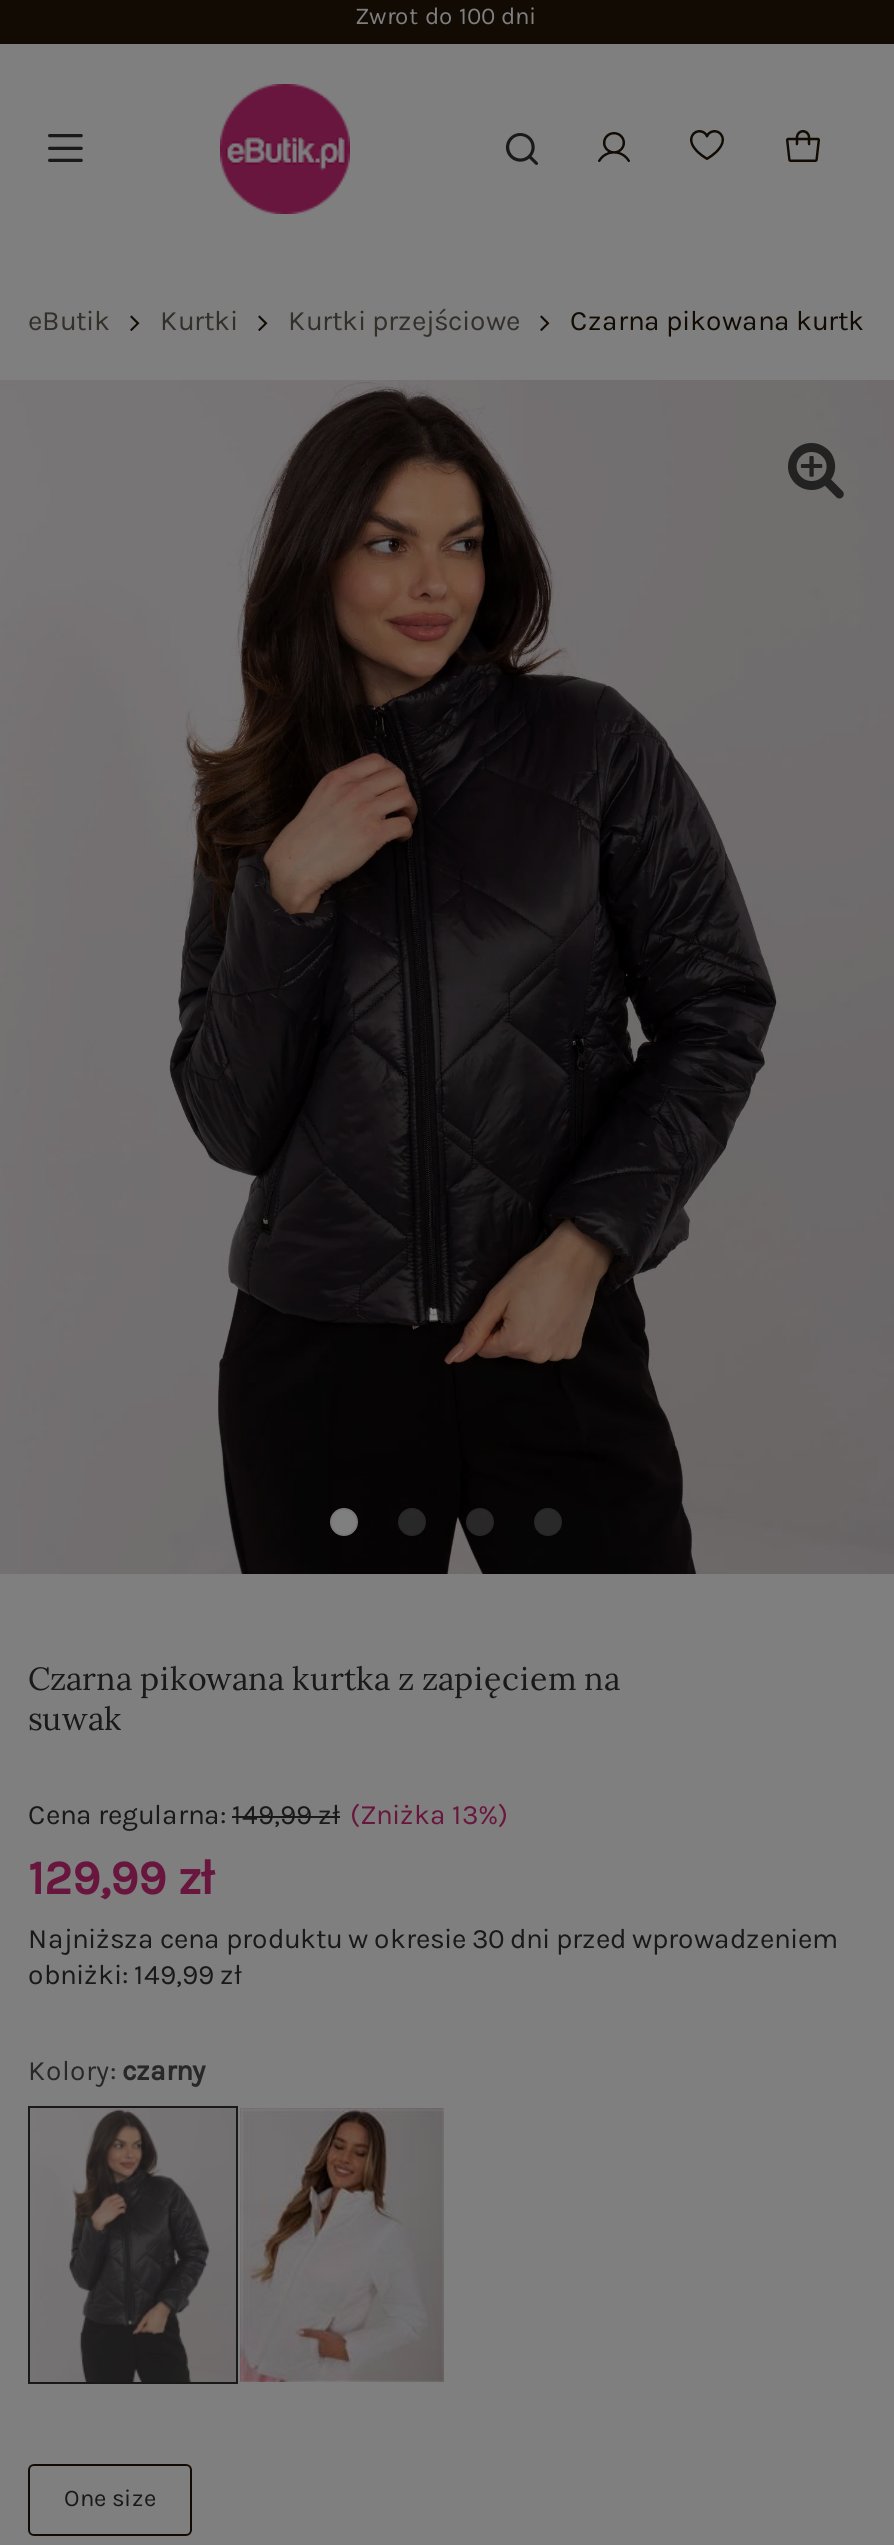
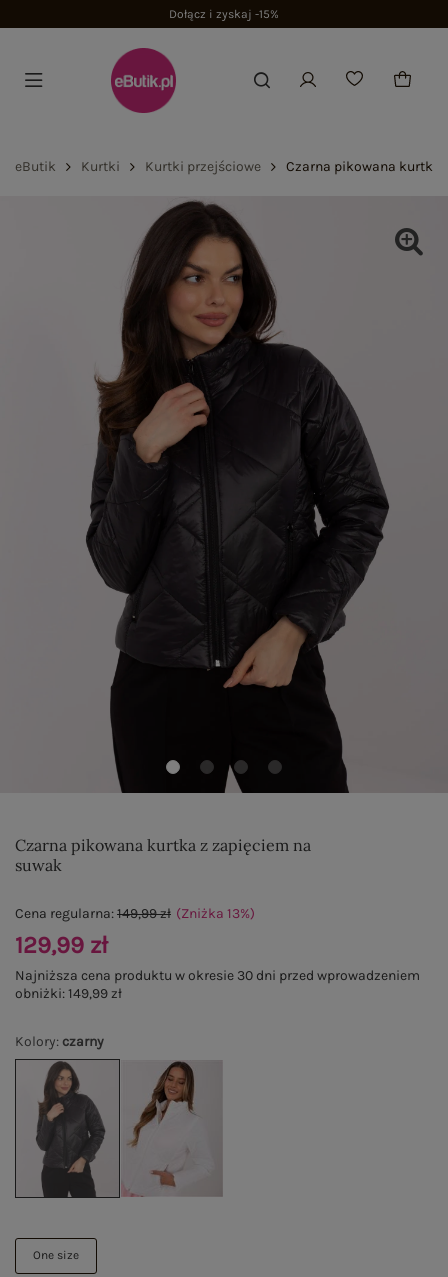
none -> [169,6,279,20] Dołącz i zyskaj -15%

